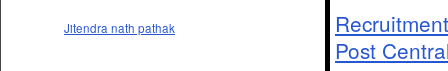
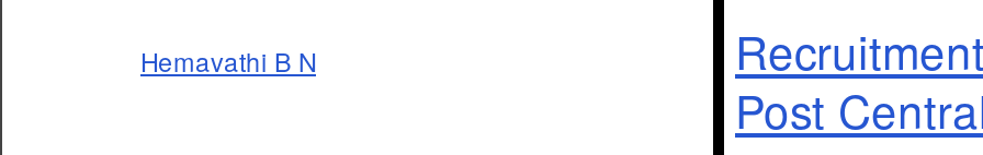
[64,20,175,36] Jitendra nath pathak -> [140,44,316,79] Hemavathi B N

